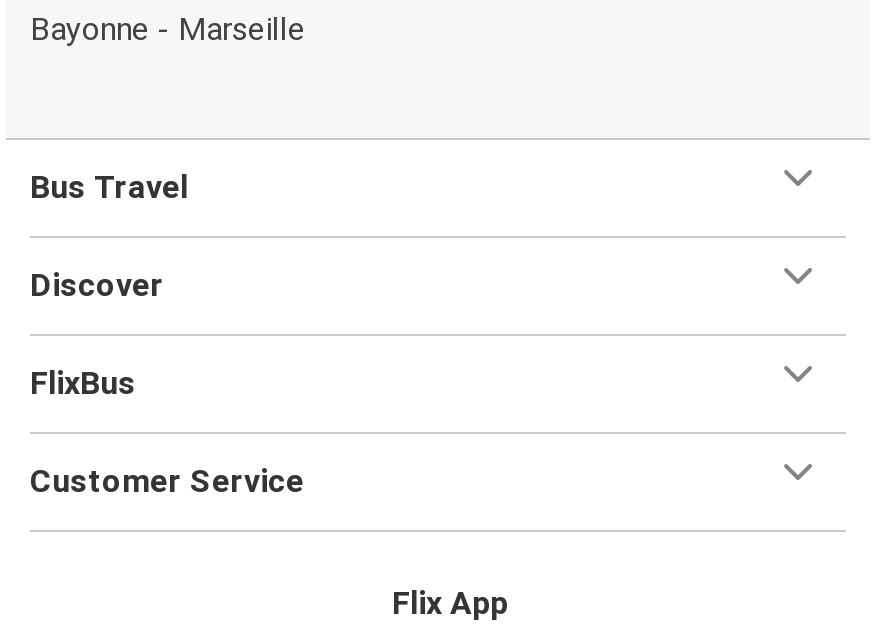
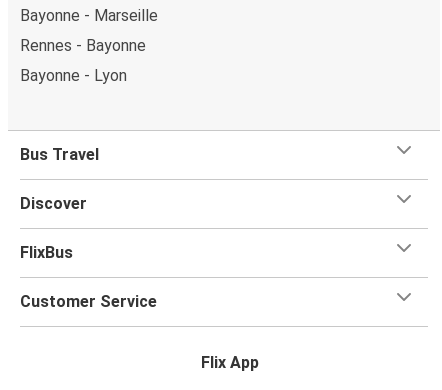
none -> [20,35,146,84] Rennes - Bayonne | Bayonne - Lyon

